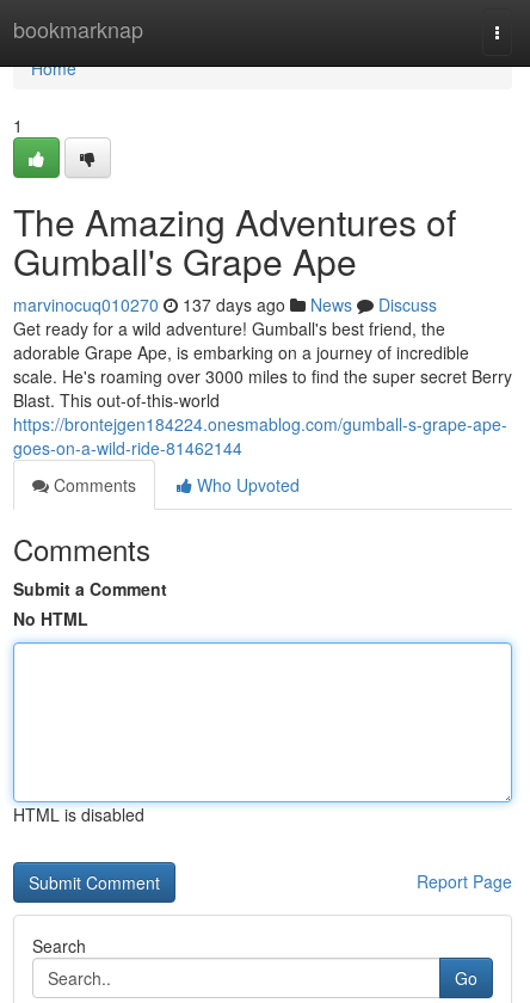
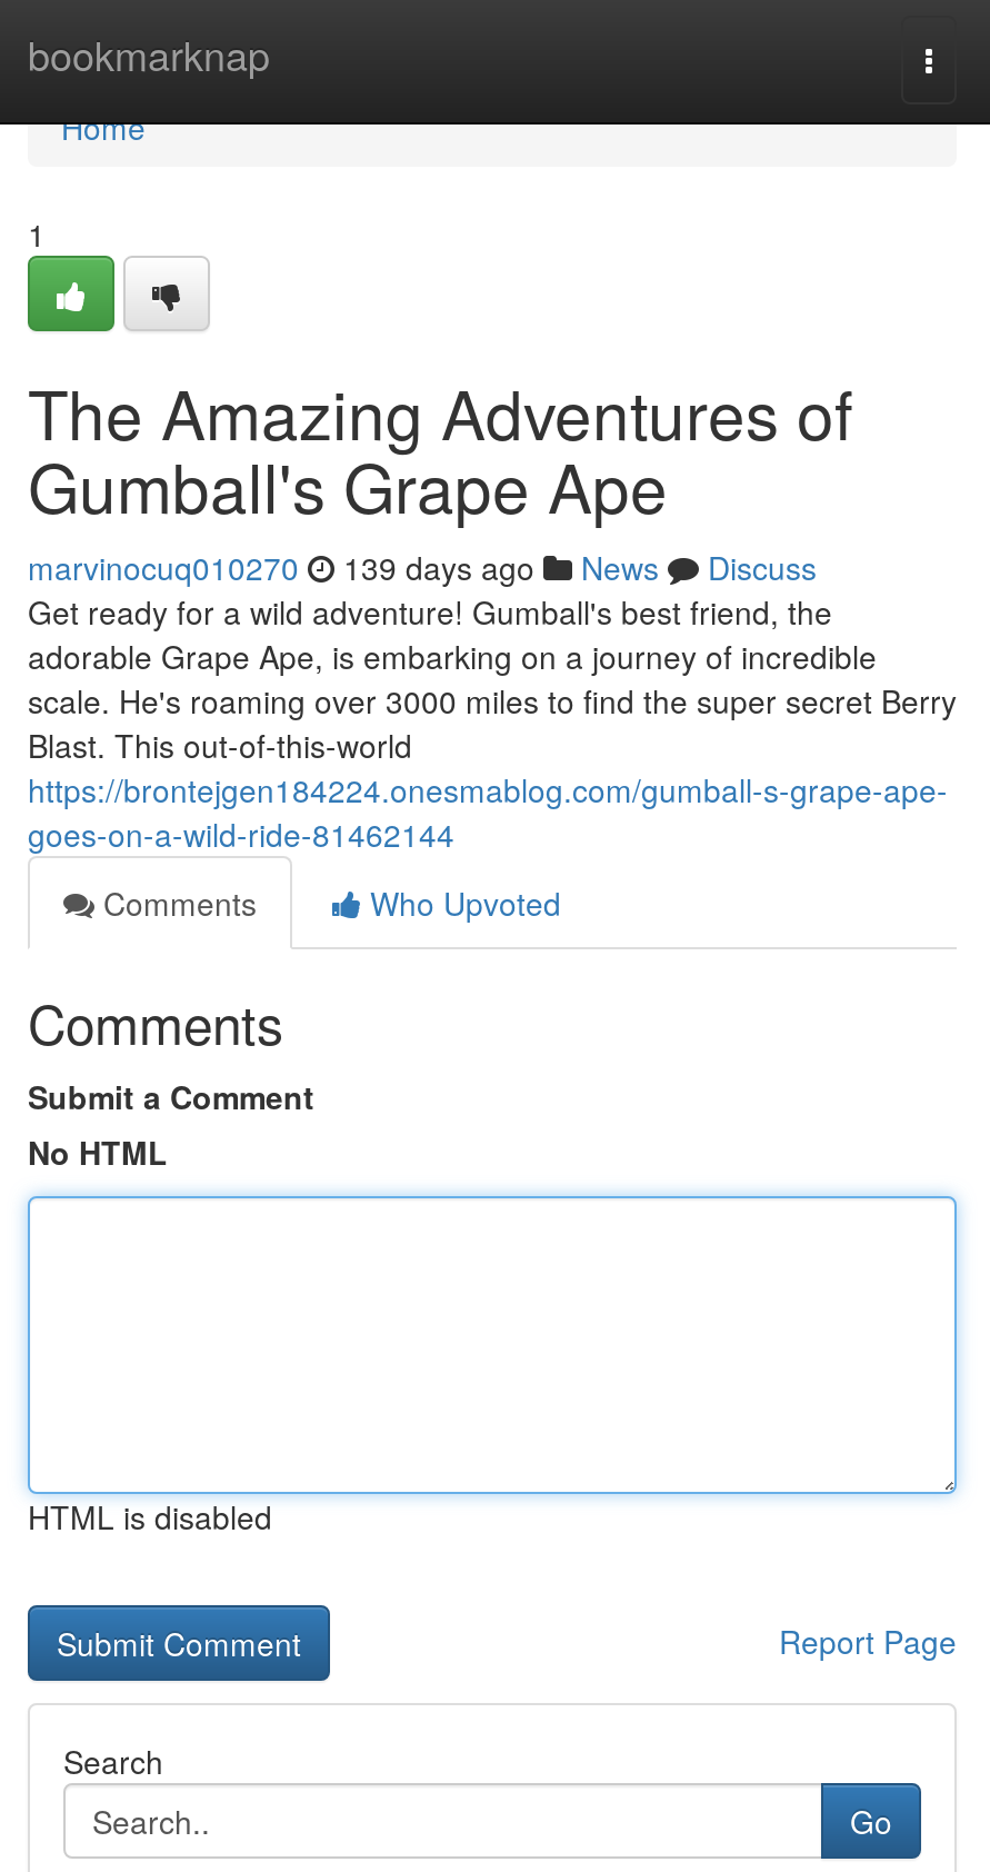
[13,293,437,316] marvinocuq010270 137 days ago News Discuss -> [28,545,817,589] marvinocuq010270 139 days ago News Discuss

